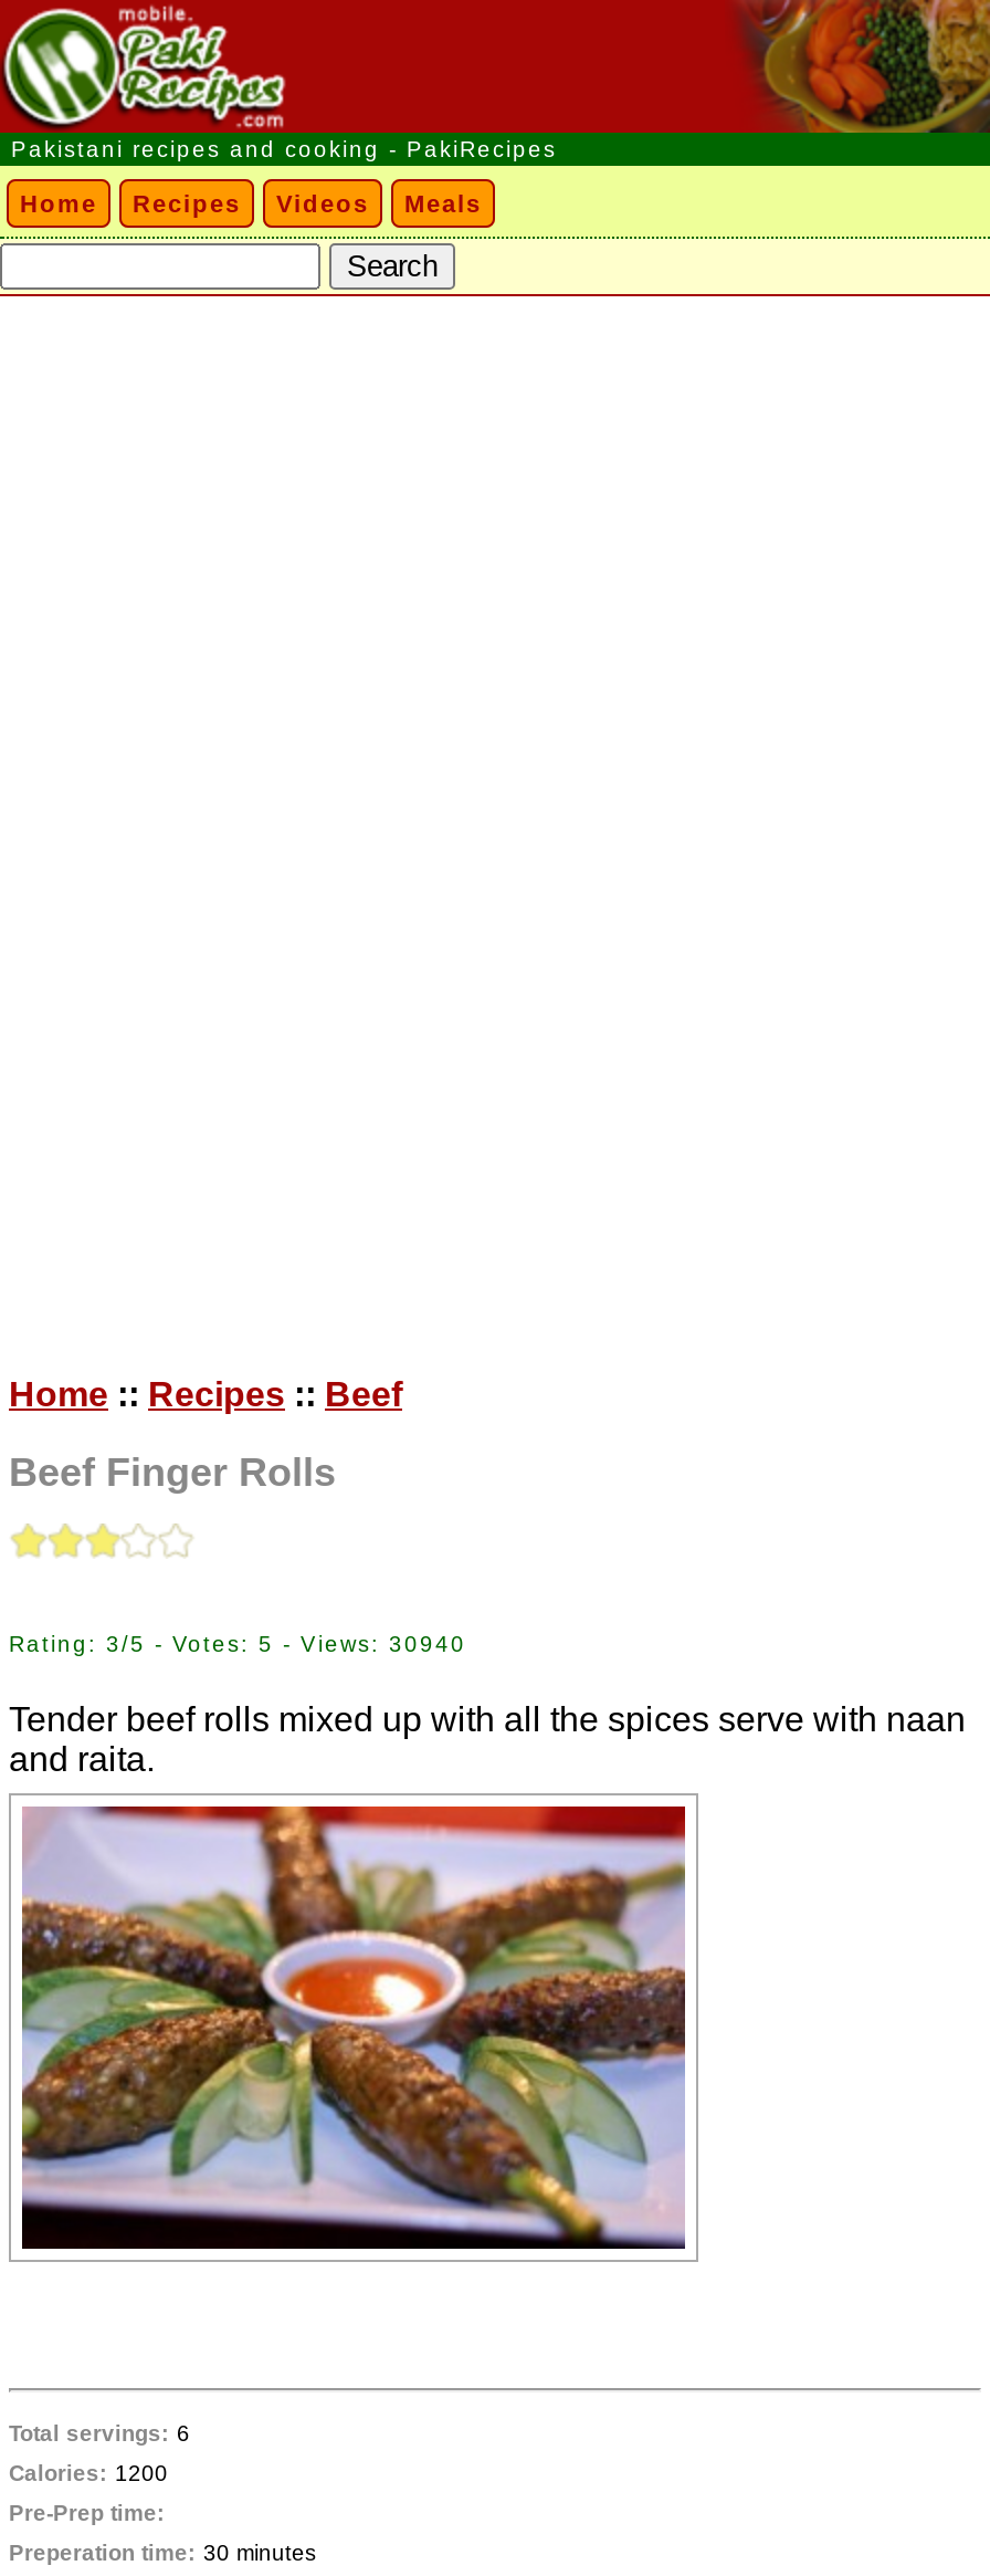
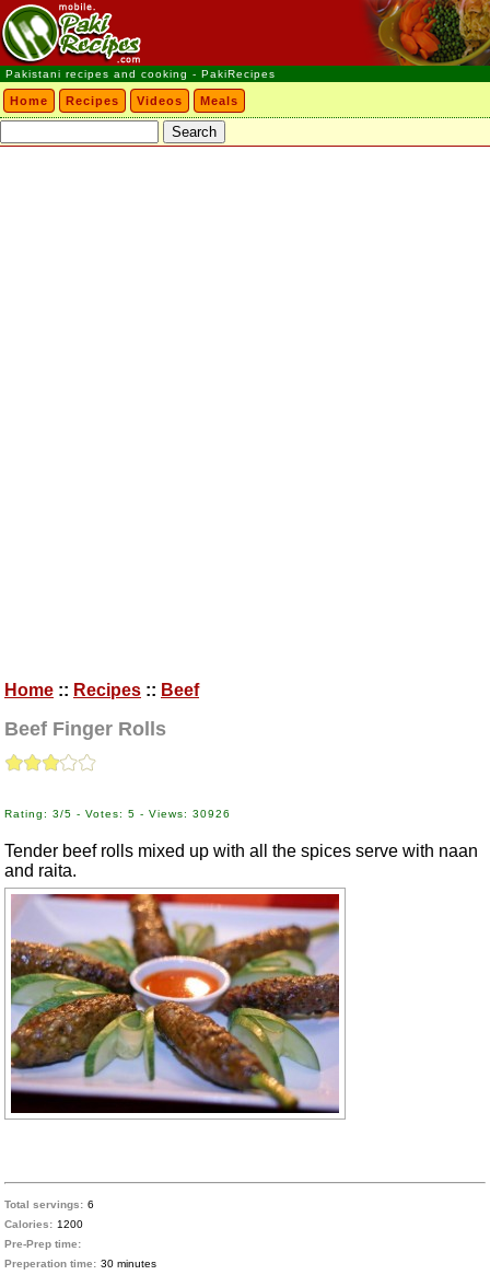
[9,1632,466,1656] Rating: 3/5 - Votes: 5 - Views: 30940 -> [4,808,231,820] Rating: 3/5 - Votes: 5 - Views: 30926

